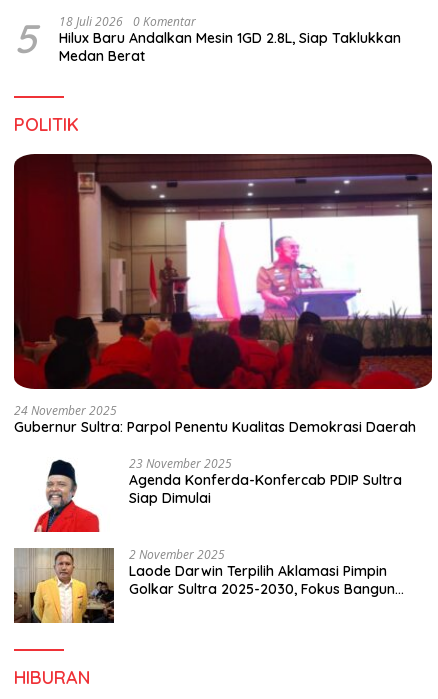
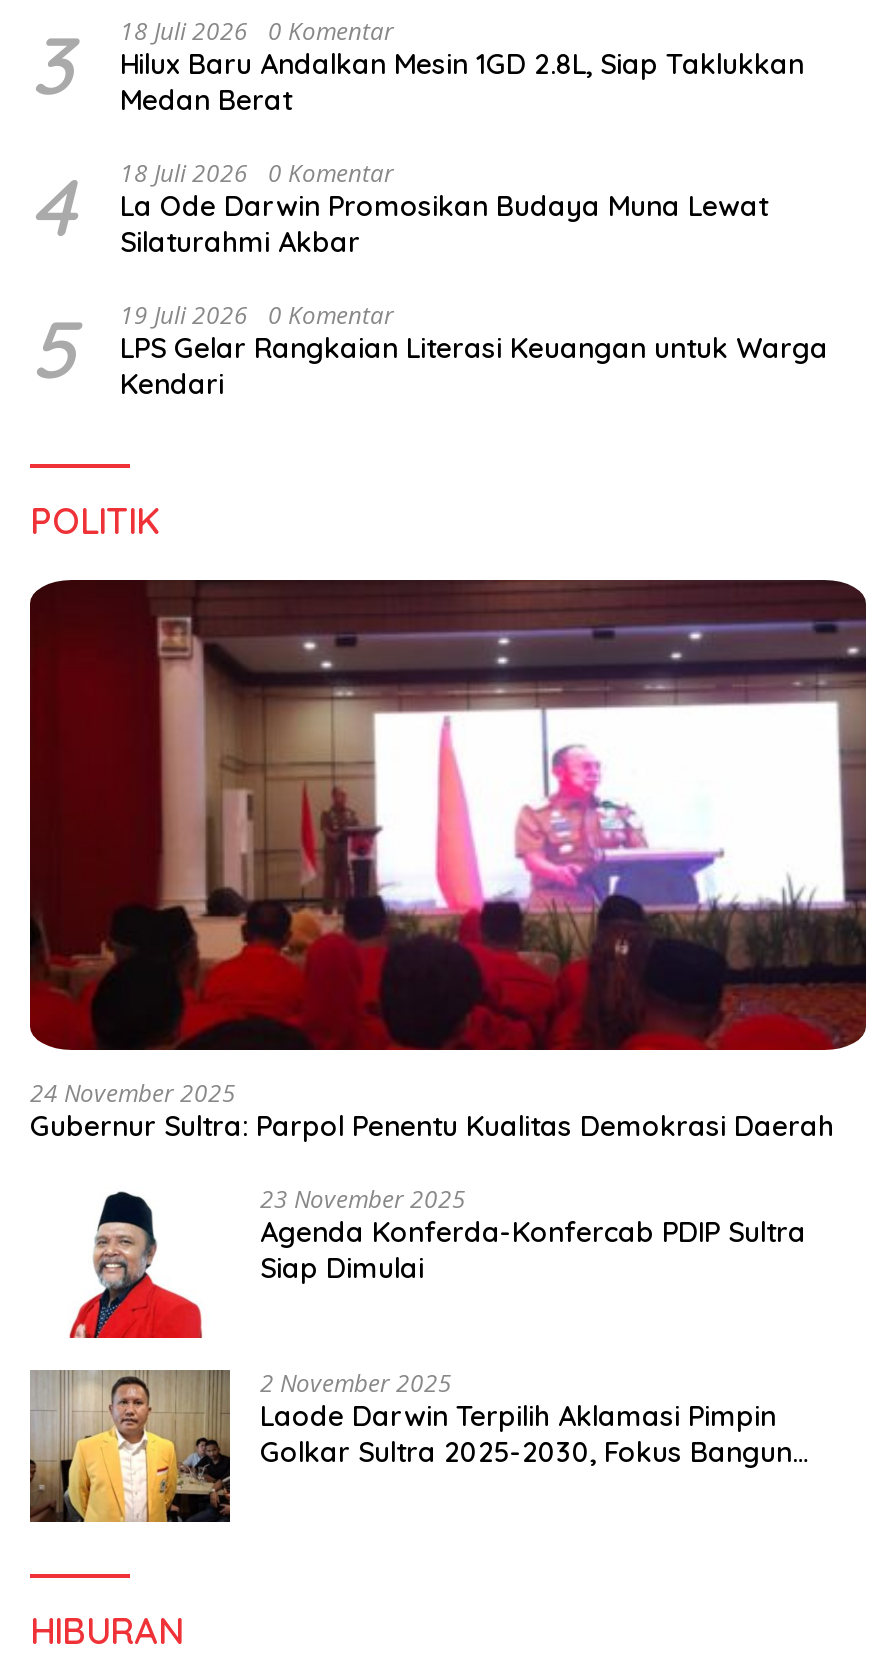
[14,13,401,65] 5 18 Juli 2026 0 Komentar Hilux Baru Andalkan Mesin 1GD 2.8L, Siap Taklukkan Medan Berat -> [30,14,804,118] 3 18 Juli 2026 0 Komentar Hilux Baru Andalkan Mesin 1GD 2.8L, Siap Taklukkan Medan Berat
none -> [30,156,828,402] 4 | 18 Juli 2026 0 Komentar | La Ode Darwin Promosikan Budaya Muna Lewat | Silaturahmi Akbar | 5 | 19 Juli 2026 0 Komentar | LPS Gelar Rangkaian Literasi Keuangan untuk Warga | Kendari

